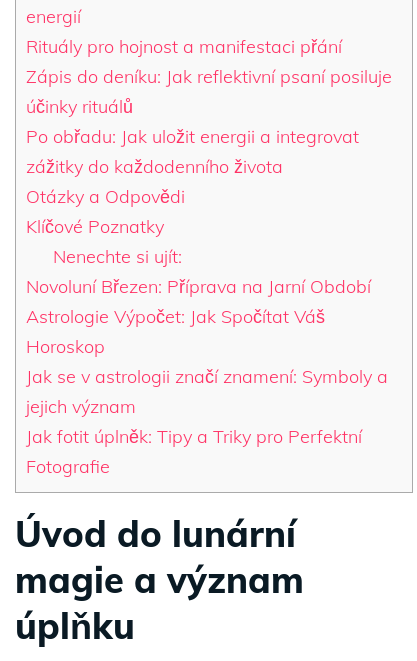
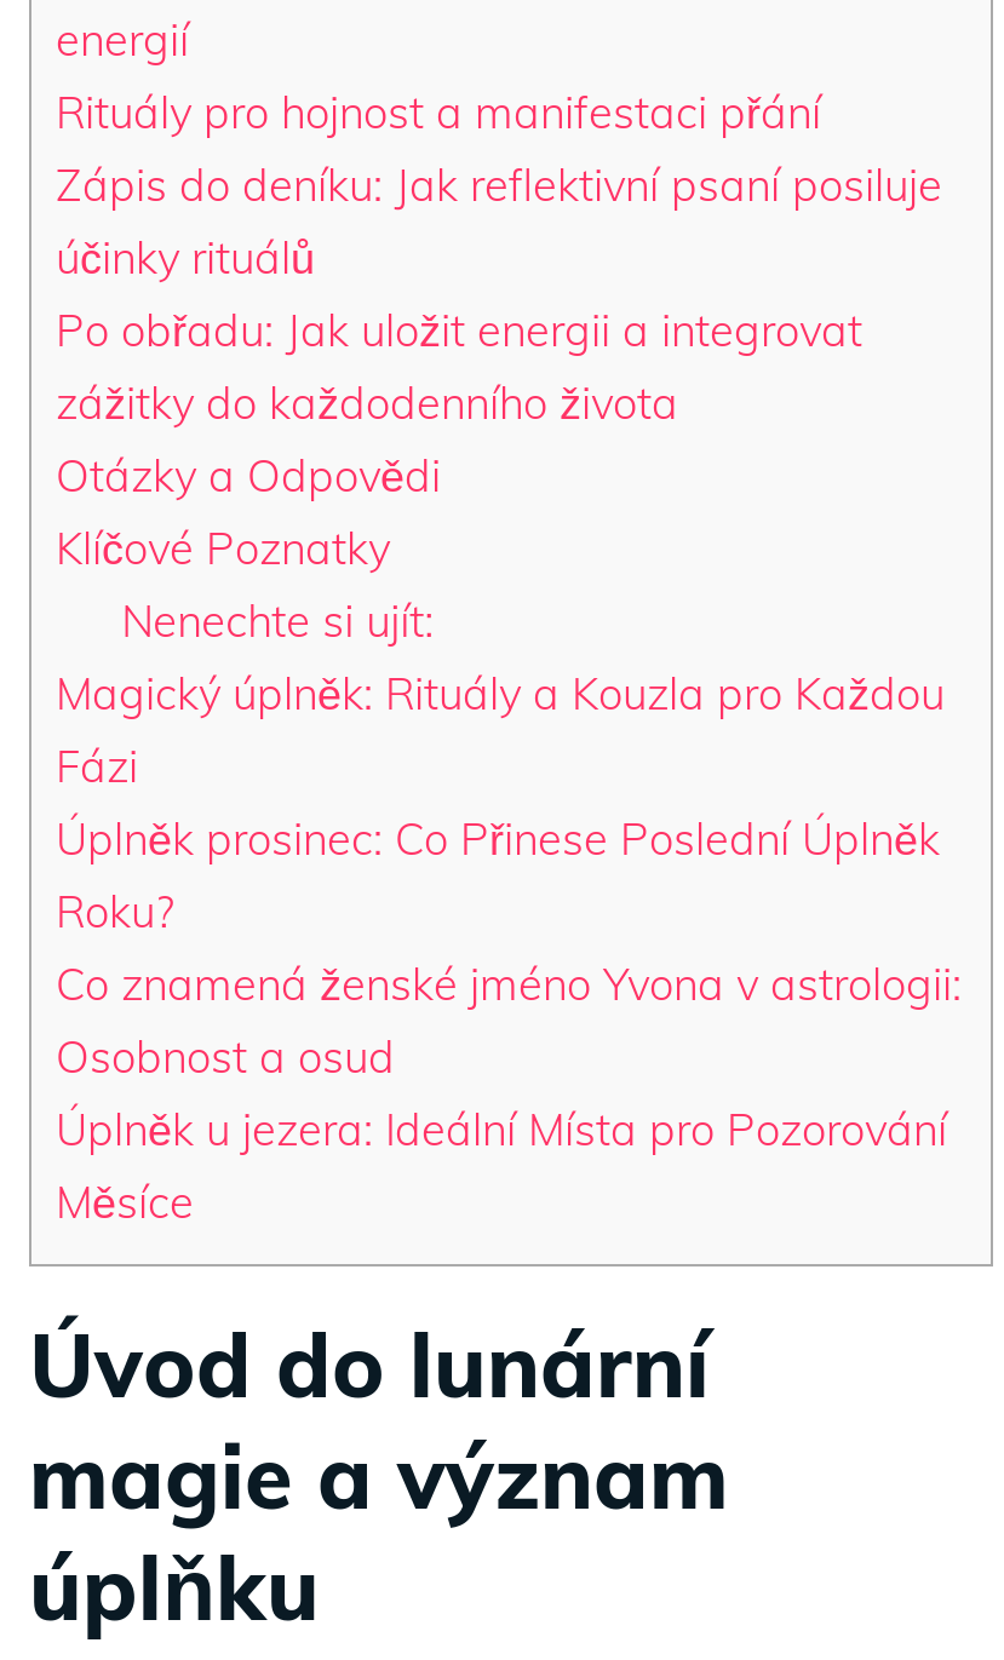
[26,275,388,478] Novoluní Březen: Příprava na Jarní Období | Astrologie Výpočet: Jak Spočítat Váš | Horoskop | Jak se v astrologii značí znamení: Symboly a | jejich význam | Jak fotit úplněk: Tipy a Triky pro Perfektní | Fotografie -> [56,667,962,1231] Magický úplněk: Rituály a Kouzla pro Každou | Fázi | Úplněk prosinec: Co Přinese Poslední Úplněk | Roku? | Co znamená ženské jméno Yvona v astrologii: | Osobnost a osud | Úplněk u jezera: Ideální Místa pro Pozorování | Měsíce

